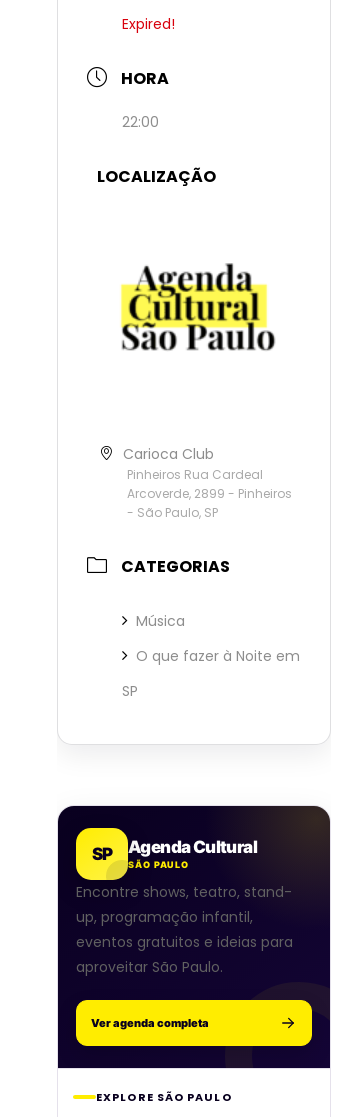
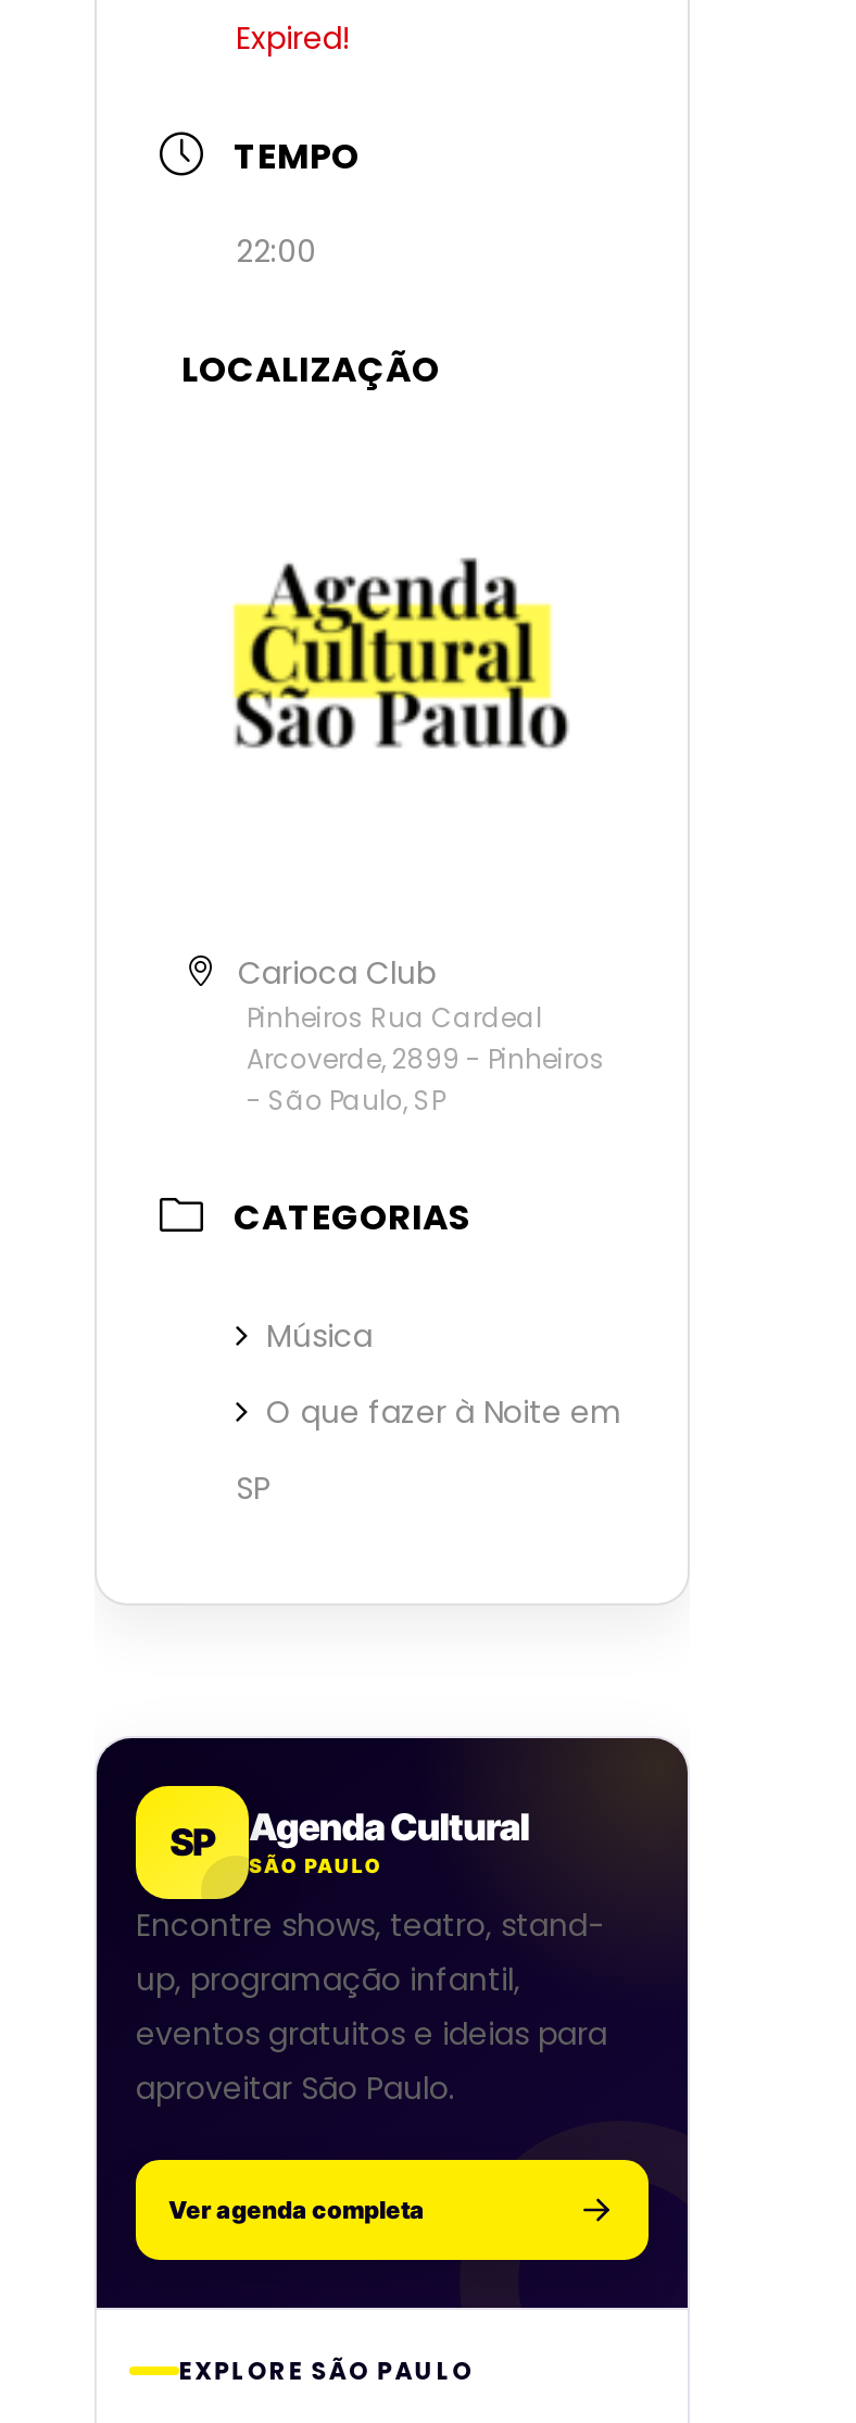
[121,67,169,90] HORA -> [234,132,360,182] TEMPO

